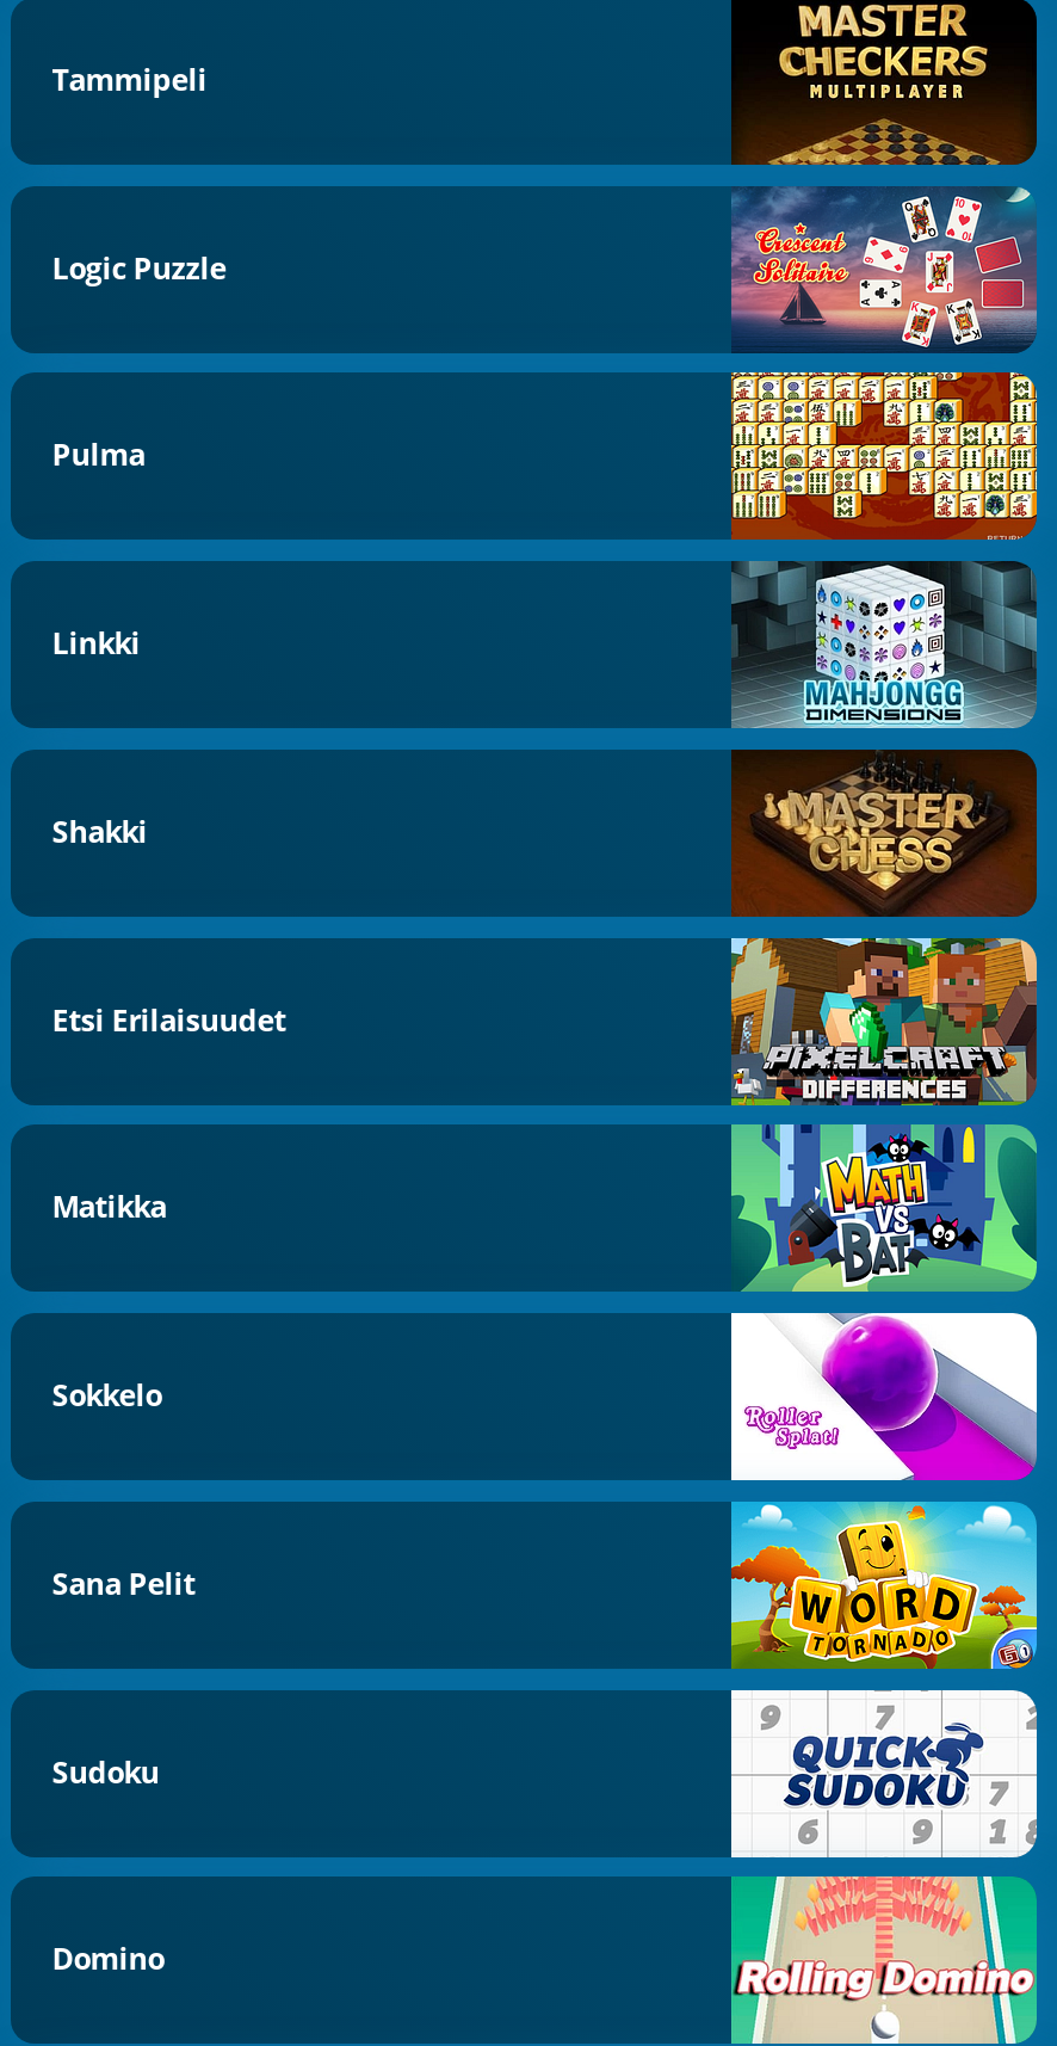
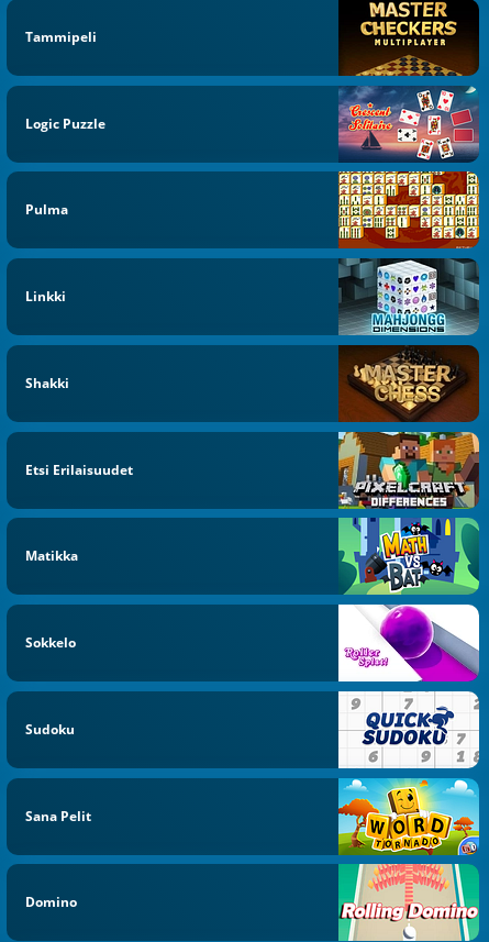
moved [52,1563,195,1604] -> [25,806,91,825]: Sana Pelit
moved [52,1751,159,1792] -> [25,720,75,738]: Sudoku

